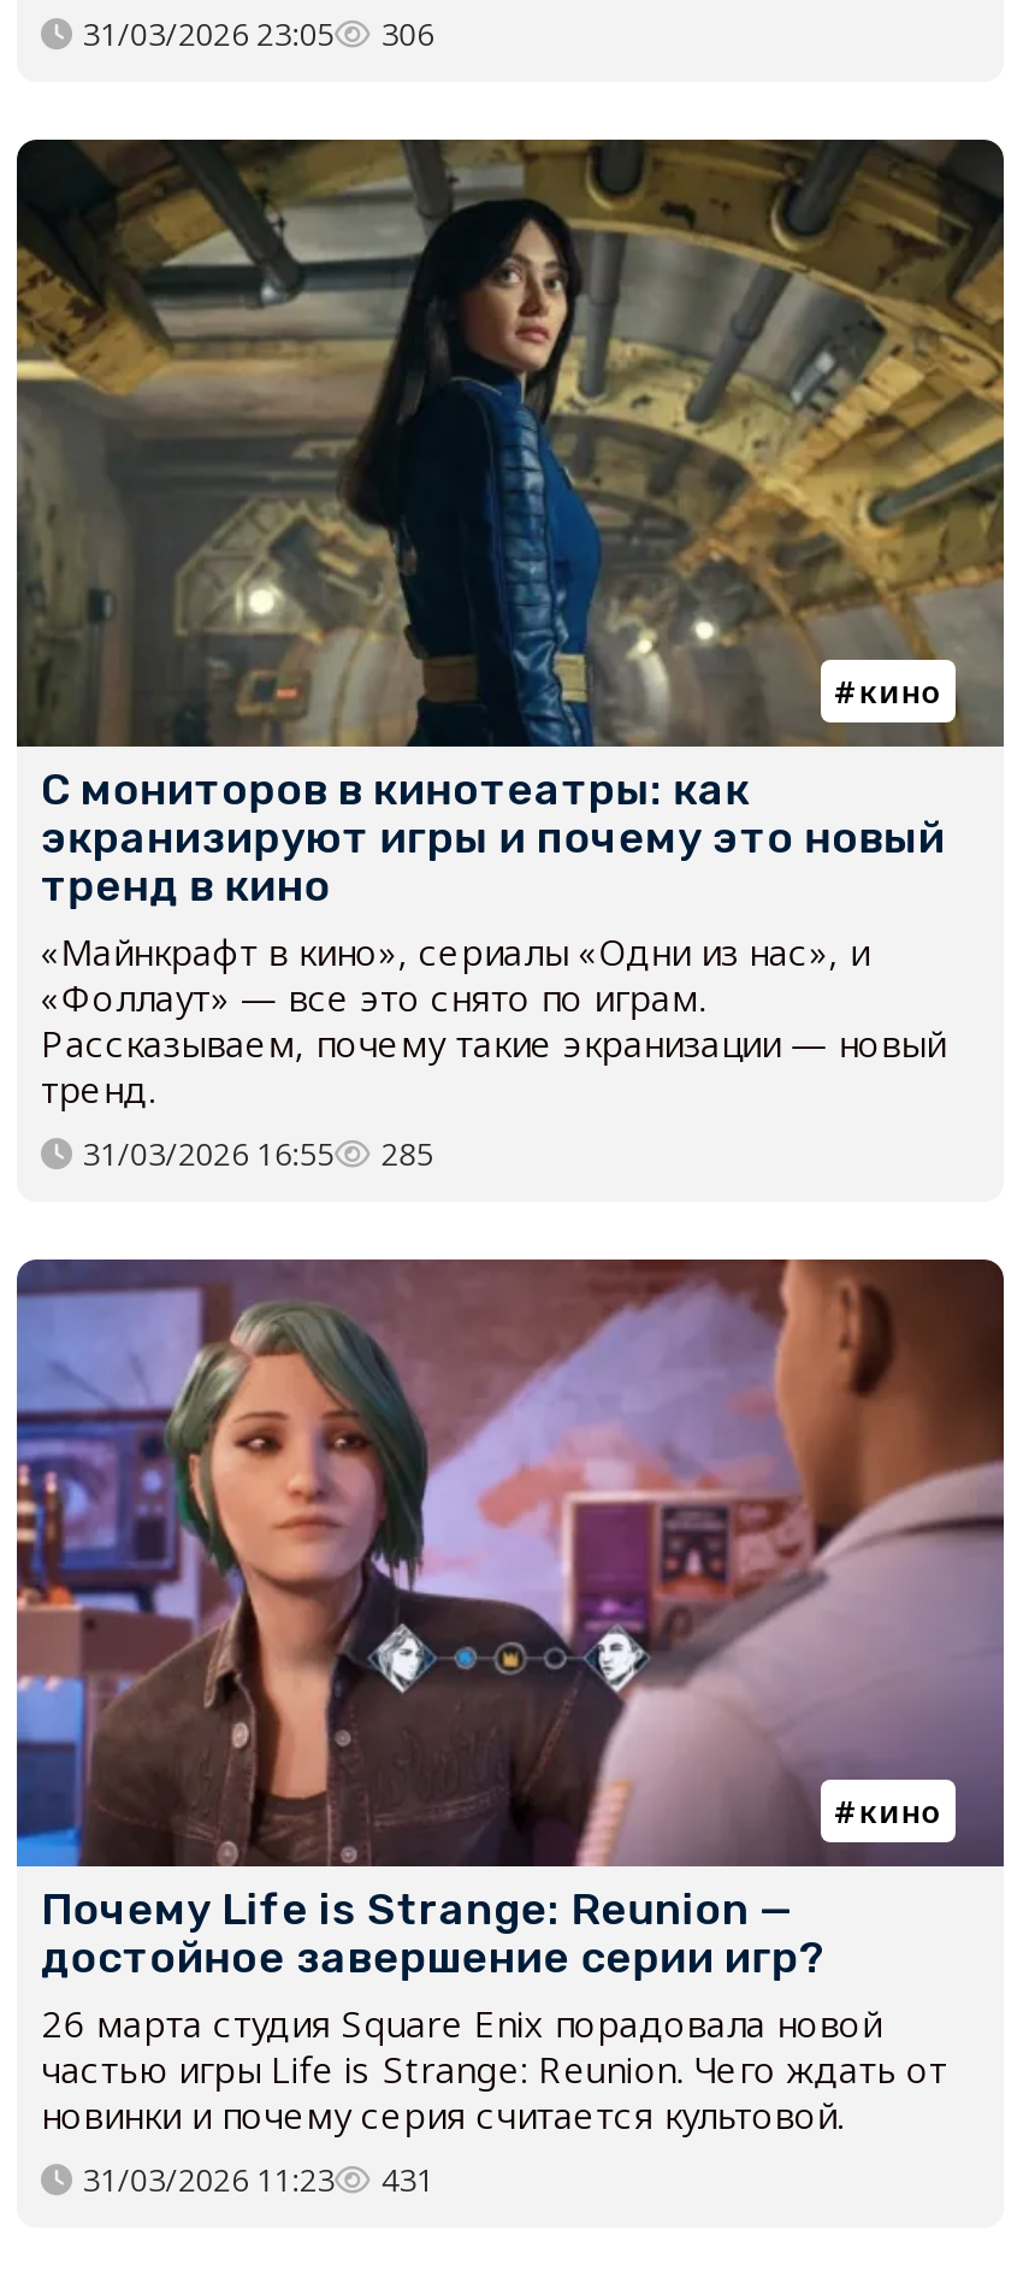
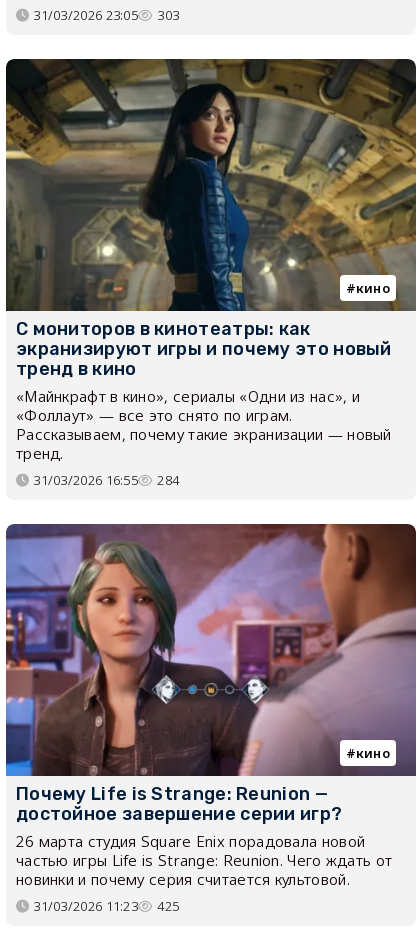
[83,12,434,55] 31/03/2026 23:05 306 -> [33,6,179,24] 31/03/2026 23:05 303
[83,1131,434,1175] 31/03/2026 16:55 285 -> [33,471,179,489] 31/03/2026 16:55 284
[83,2157,434,2200] 31/03/2026 11:23 431 -> [33,897,179,915] 31/03/2026 11:23 425

